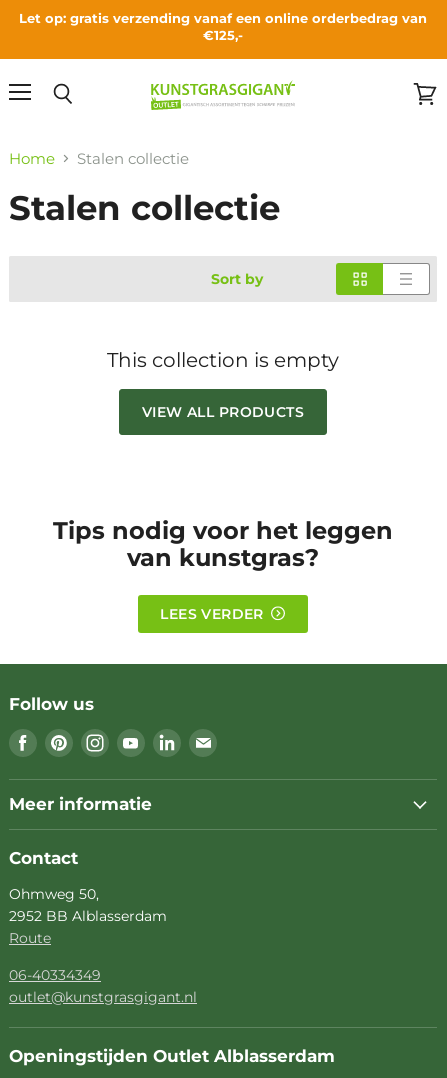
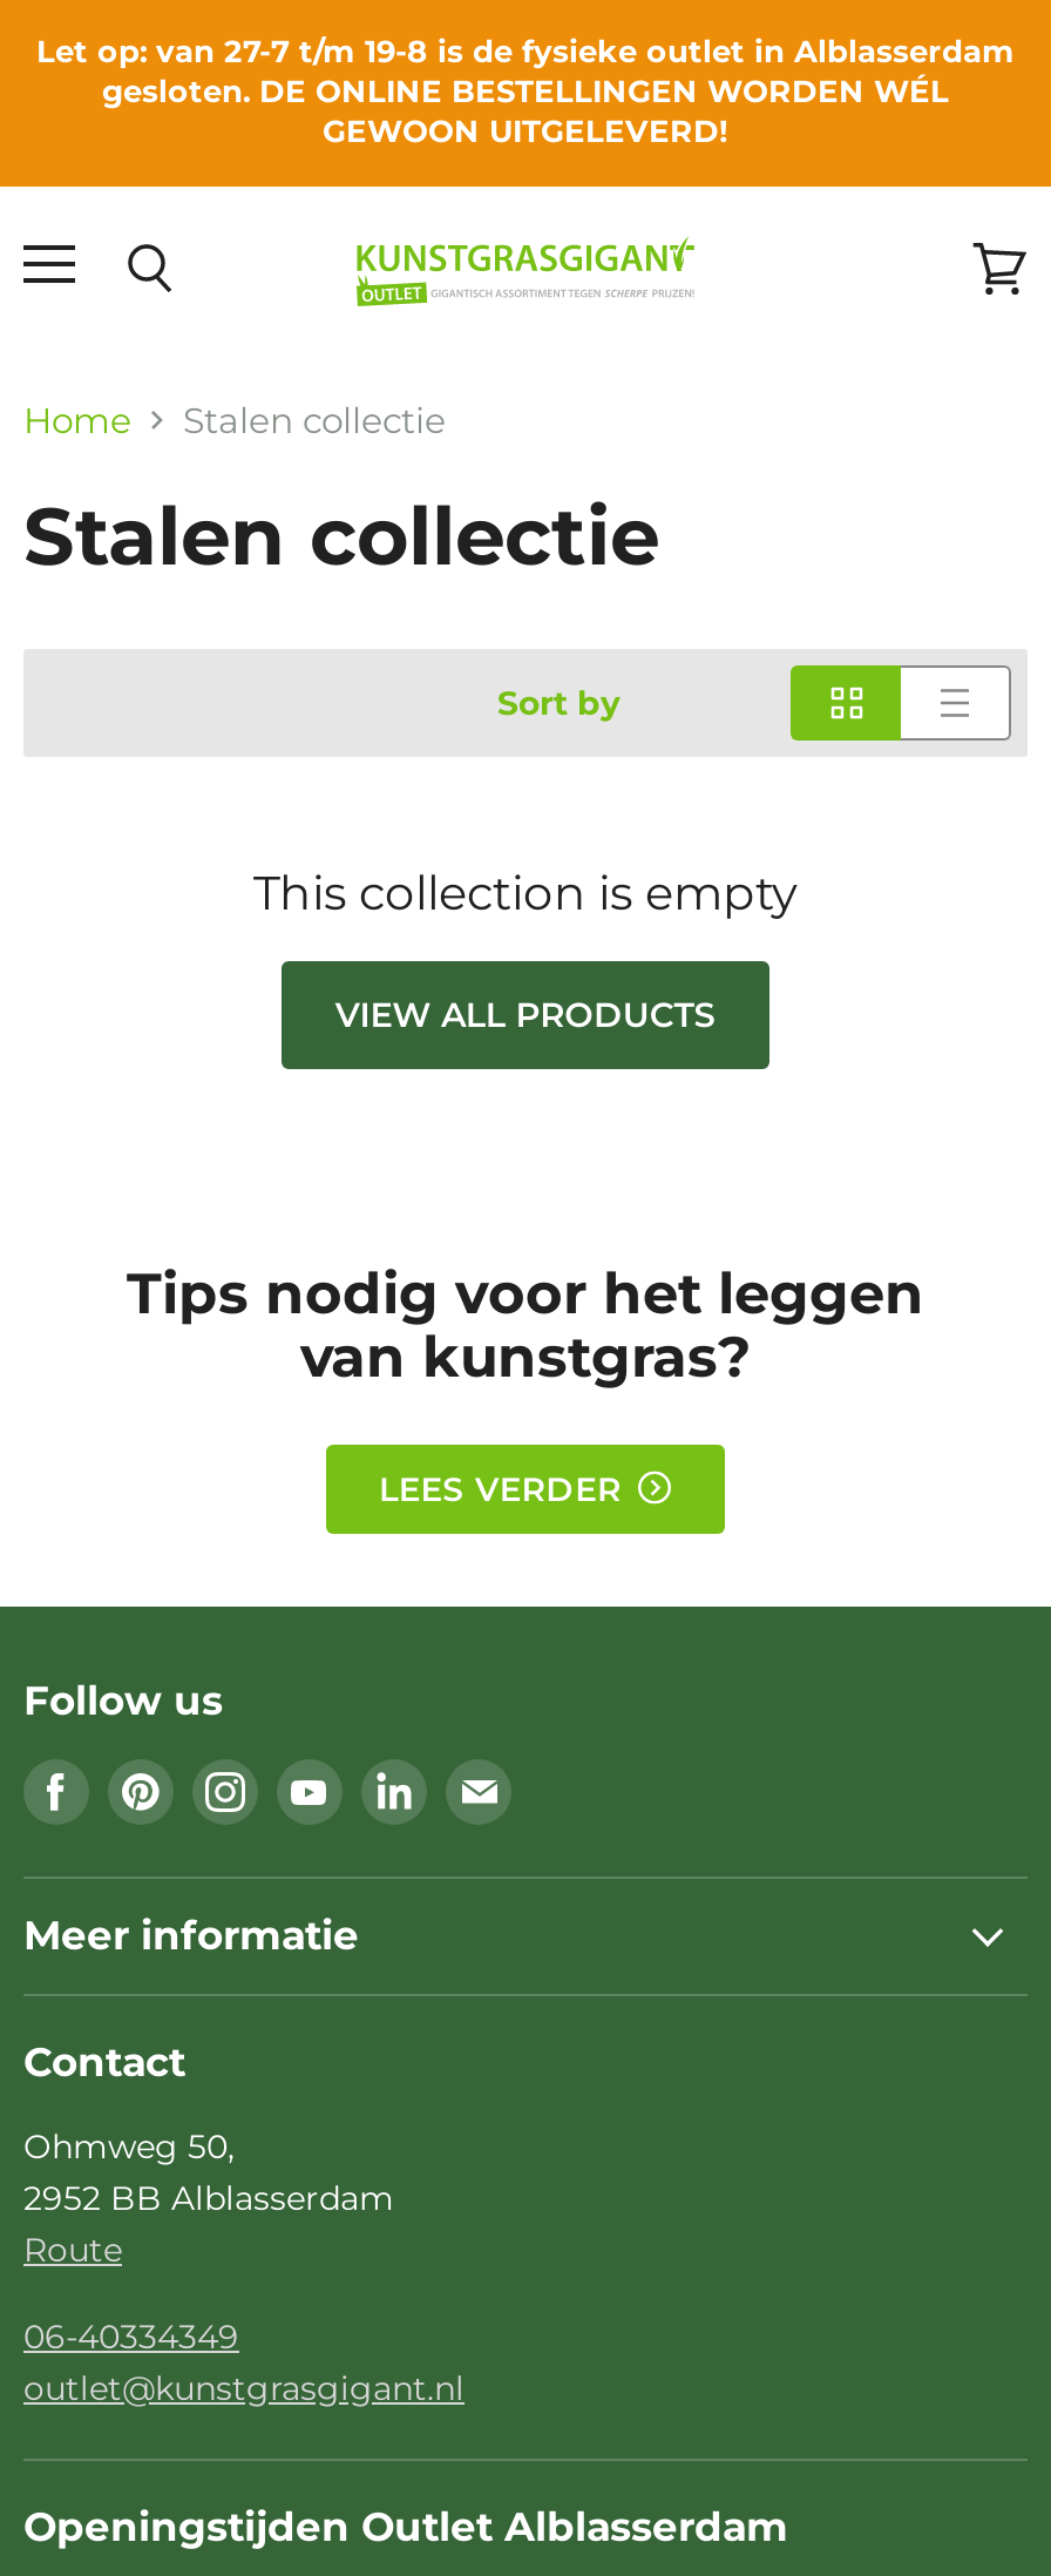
[19,10,427,43] Let op: gratis verzending vanaf een online orderbedrag van | €125,- -> [36,32,1015,149] Let op: van 27-7 t/m 19-8 is de fysieke outlet in Alblasserdam | gesloten. DE ONLINE BESTELLINGEN WORDEN WÉL | GEWOON UITGELEVERD!

